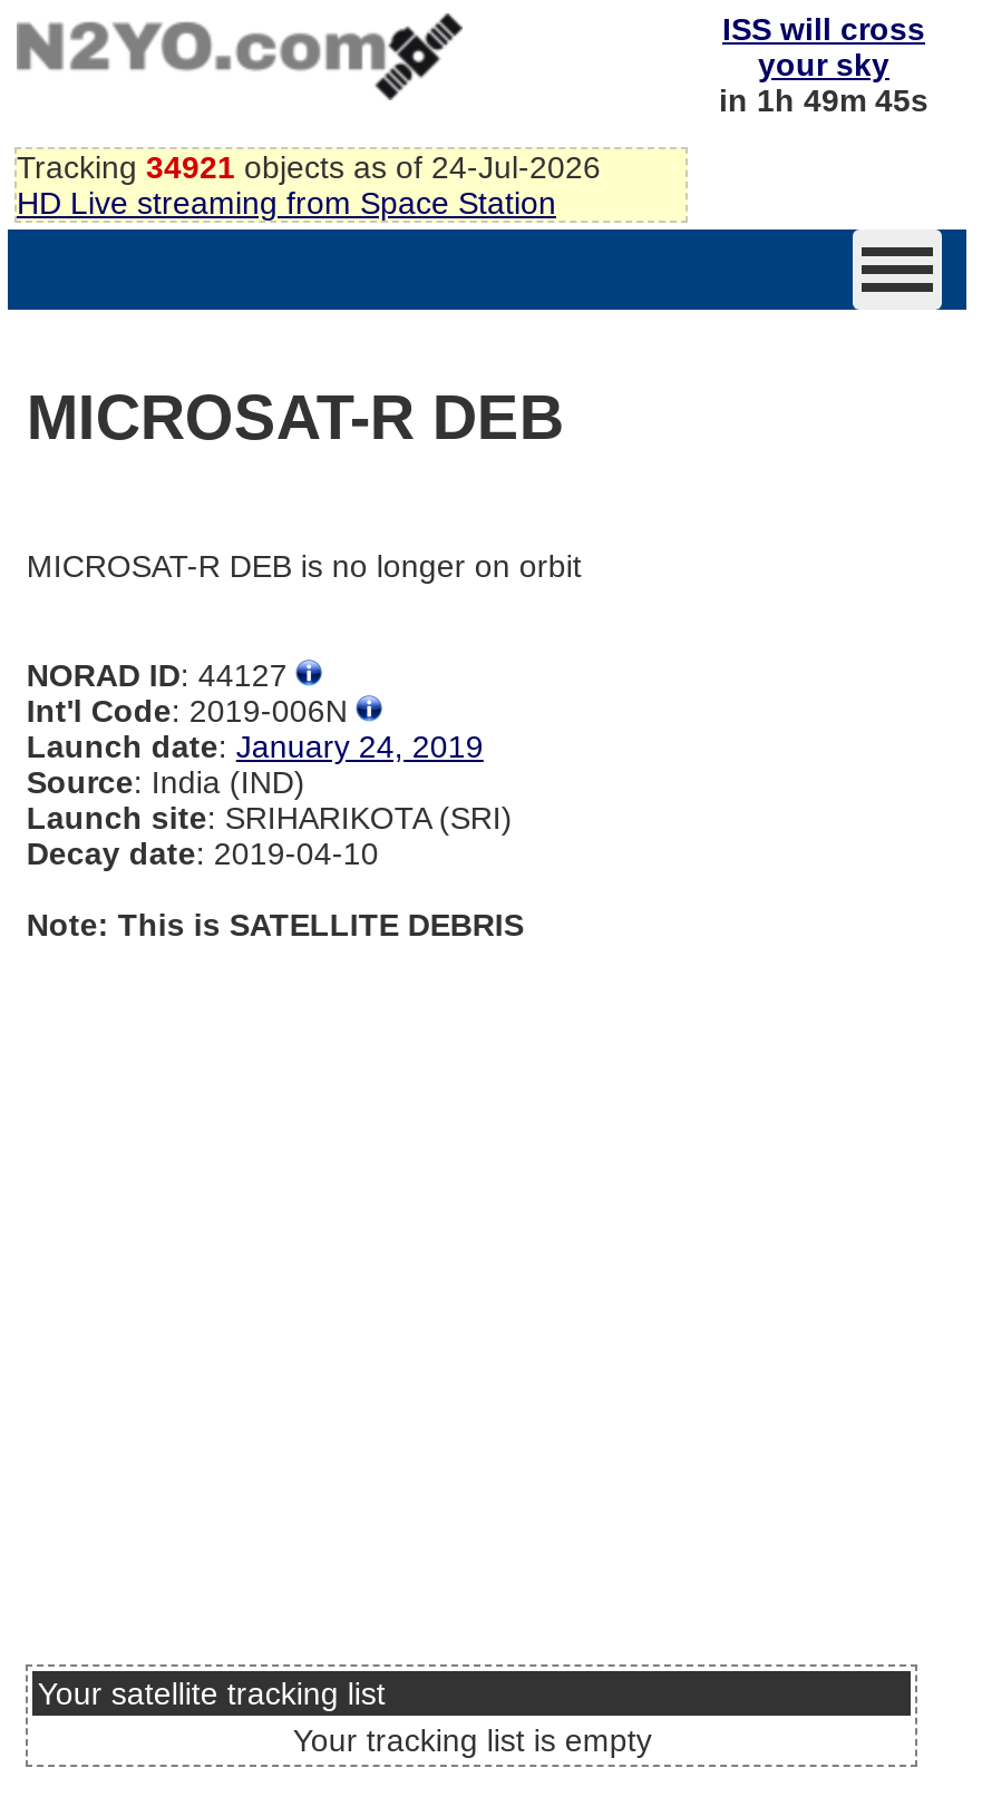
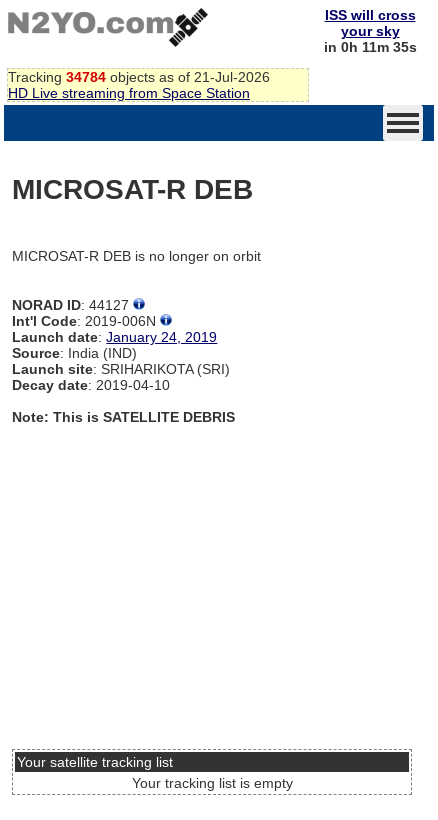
[719,82,928,118] in 1h 49m 45s -> [323,39,416,55] in 0h 11m 35s
[17,149,601,184] Tracking 34921 objects as of 24-Jul-2026 -> [8,69,270,85] Tracking 34784 objects as of 21-Jul-2026

